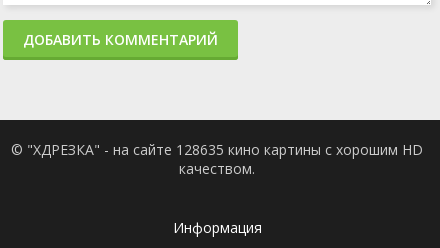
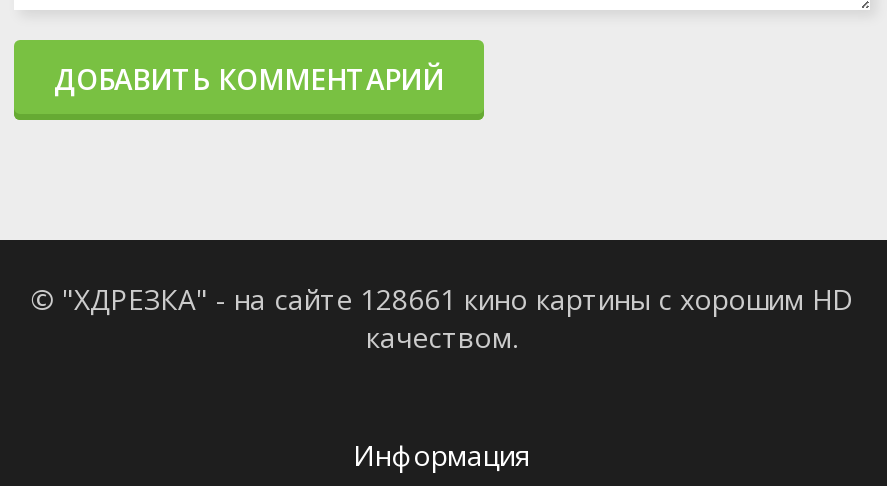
[11,140,423,159] © "ХДРЕЗКА" - на сайте 128635 кино картины с хорошим HD -> [30,280,854,318] © "ХДРЕЗКА" - на сайте 128661 кино картины с хорошим HD

